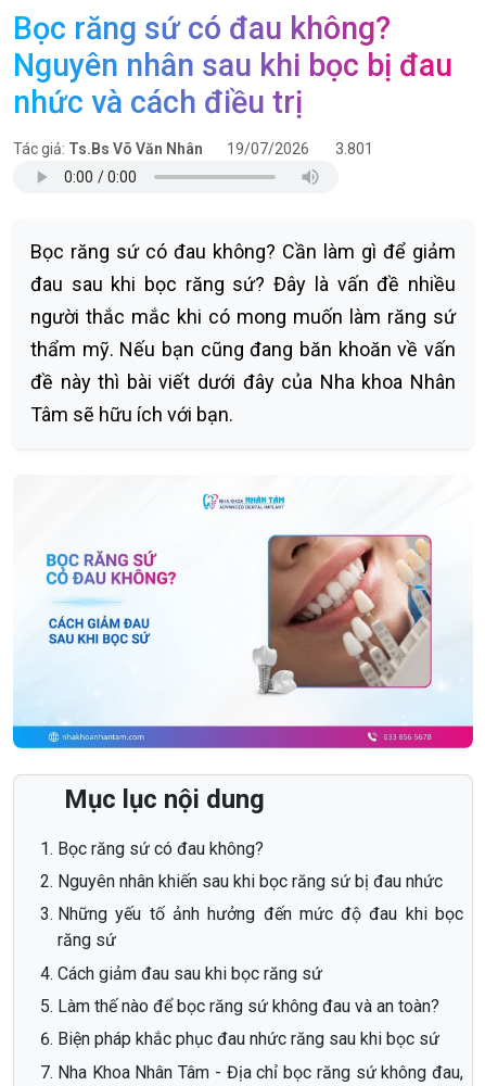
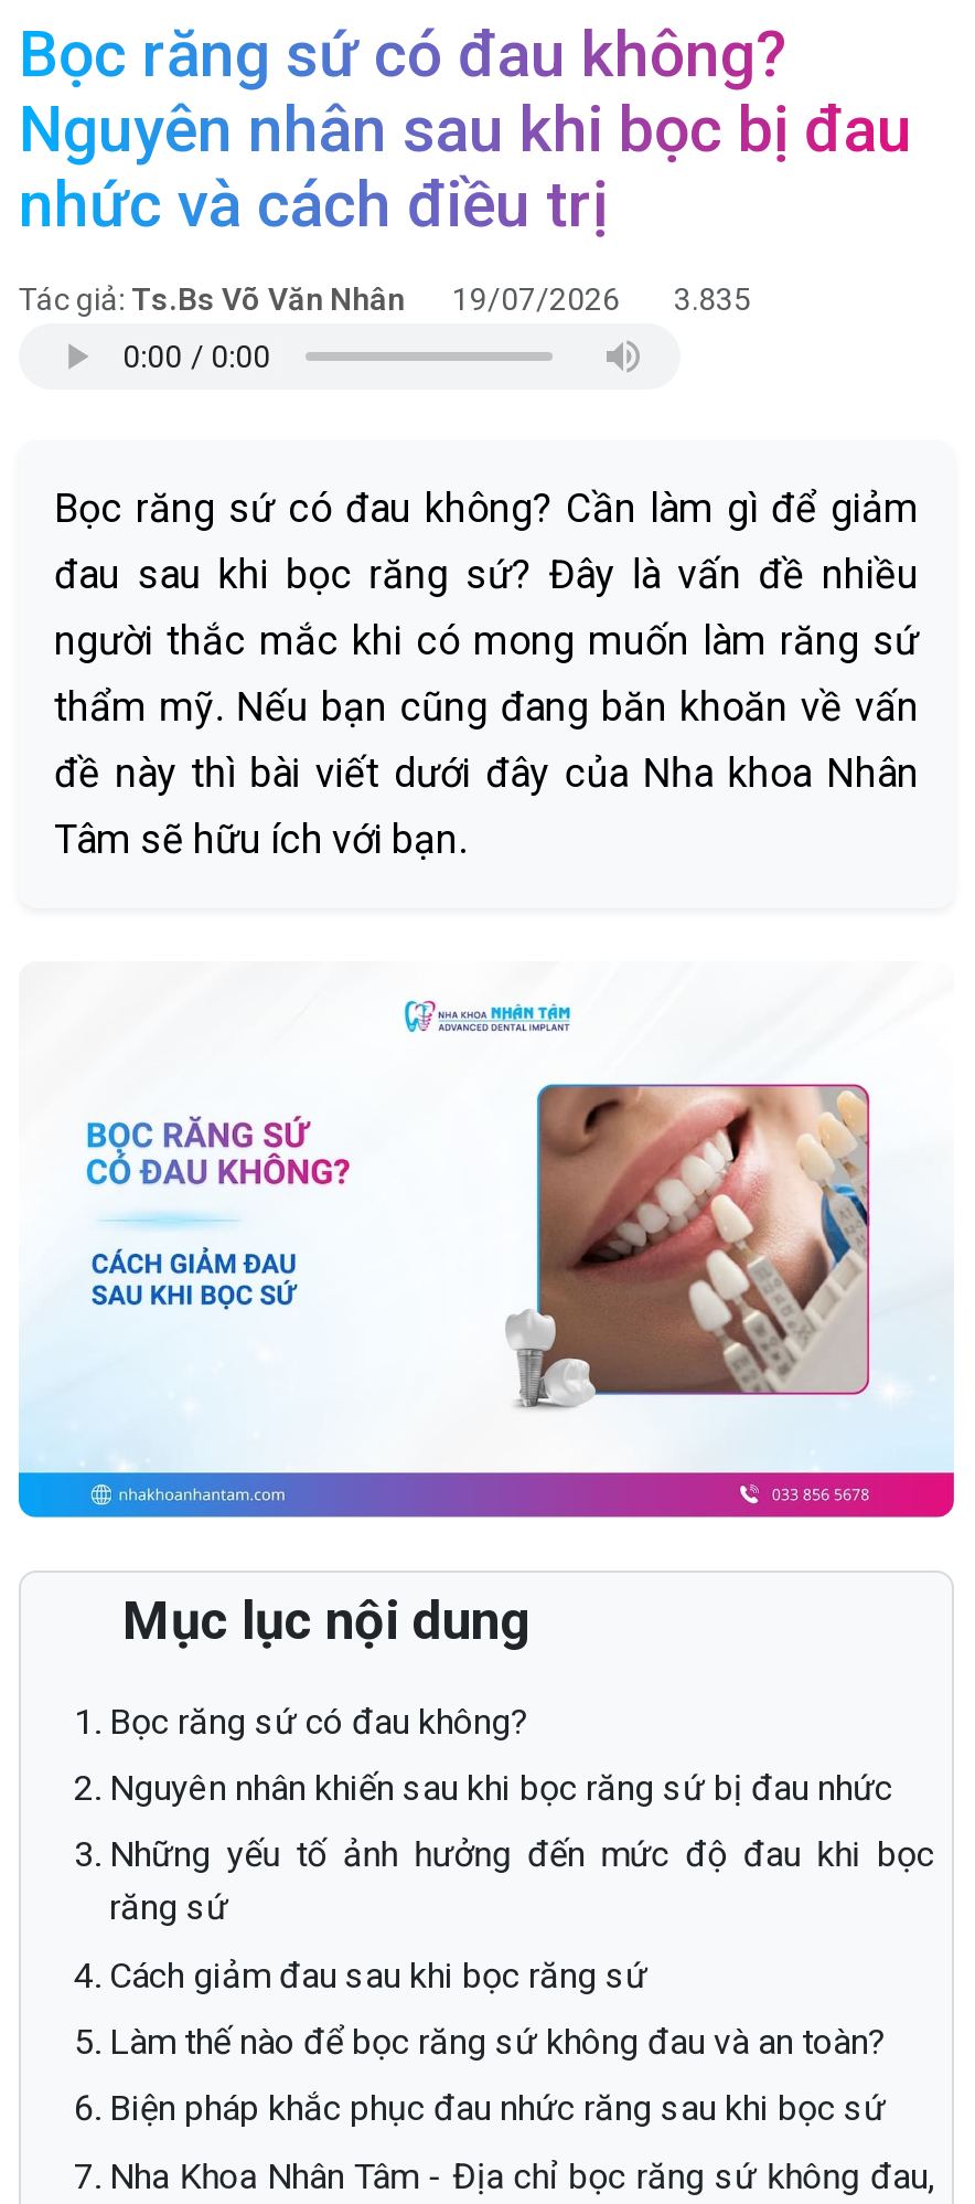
[13,140,373,157] Tác giả: Ts.Bs Võ Văn Nhân 19/07/2026 3.801 -> [19,281,751,317] Tác giả: Ts.Bs Võ Văn Nhân 19/07/2026 3.835

